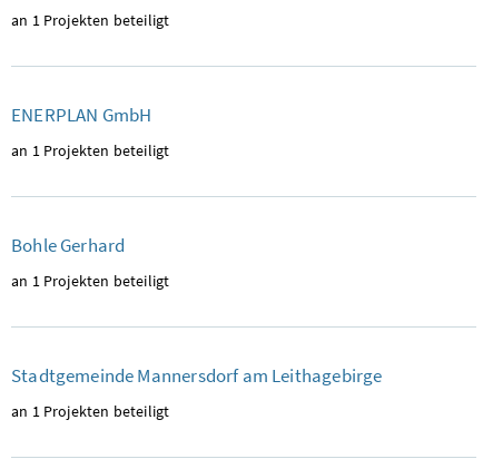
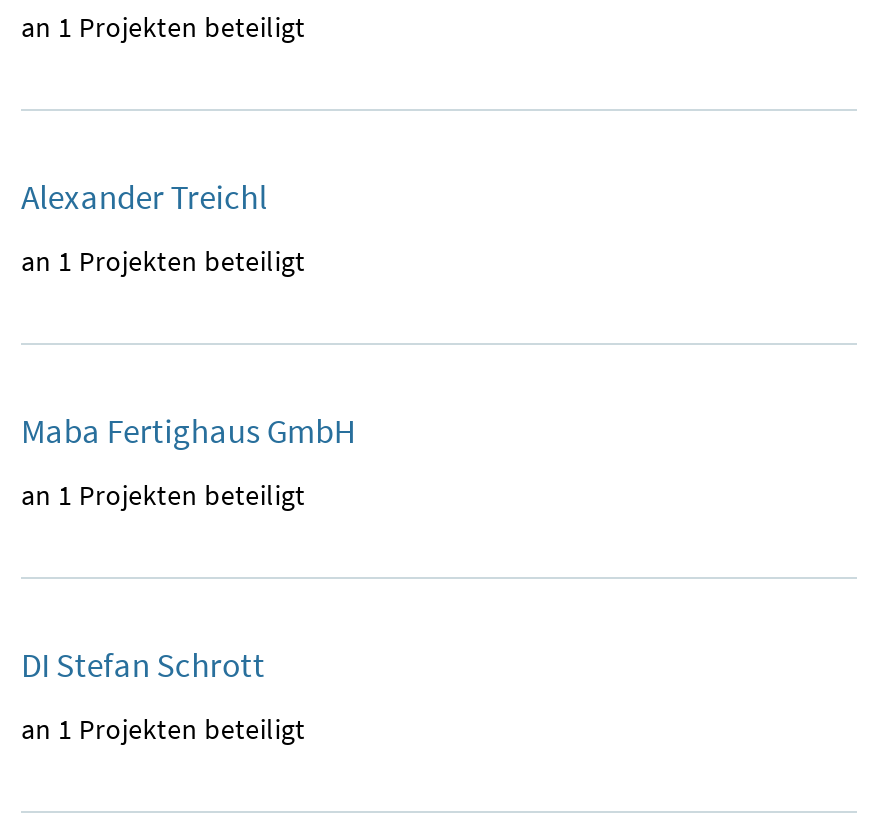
[11,103,152,127] ENERPLAN GmbH -> [21,175,267,219] Alexander Treichl
[11,233,125,258] Bohle Gerhard -> [21,409,356,453] Maba Fertighaus GmbH
[11,363,382,388] Stadtgemeinde Mannersdorf am Leithagebirge -> [21,643,265,687] DI Stefan Schrott

